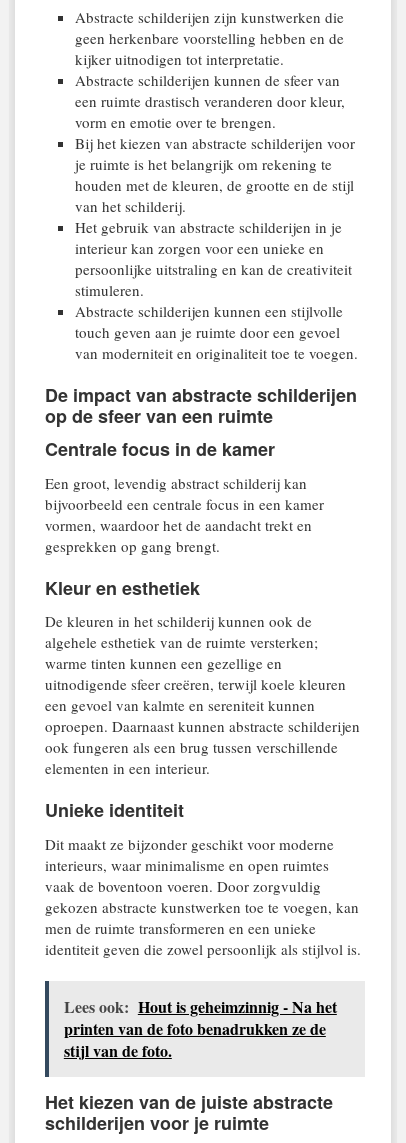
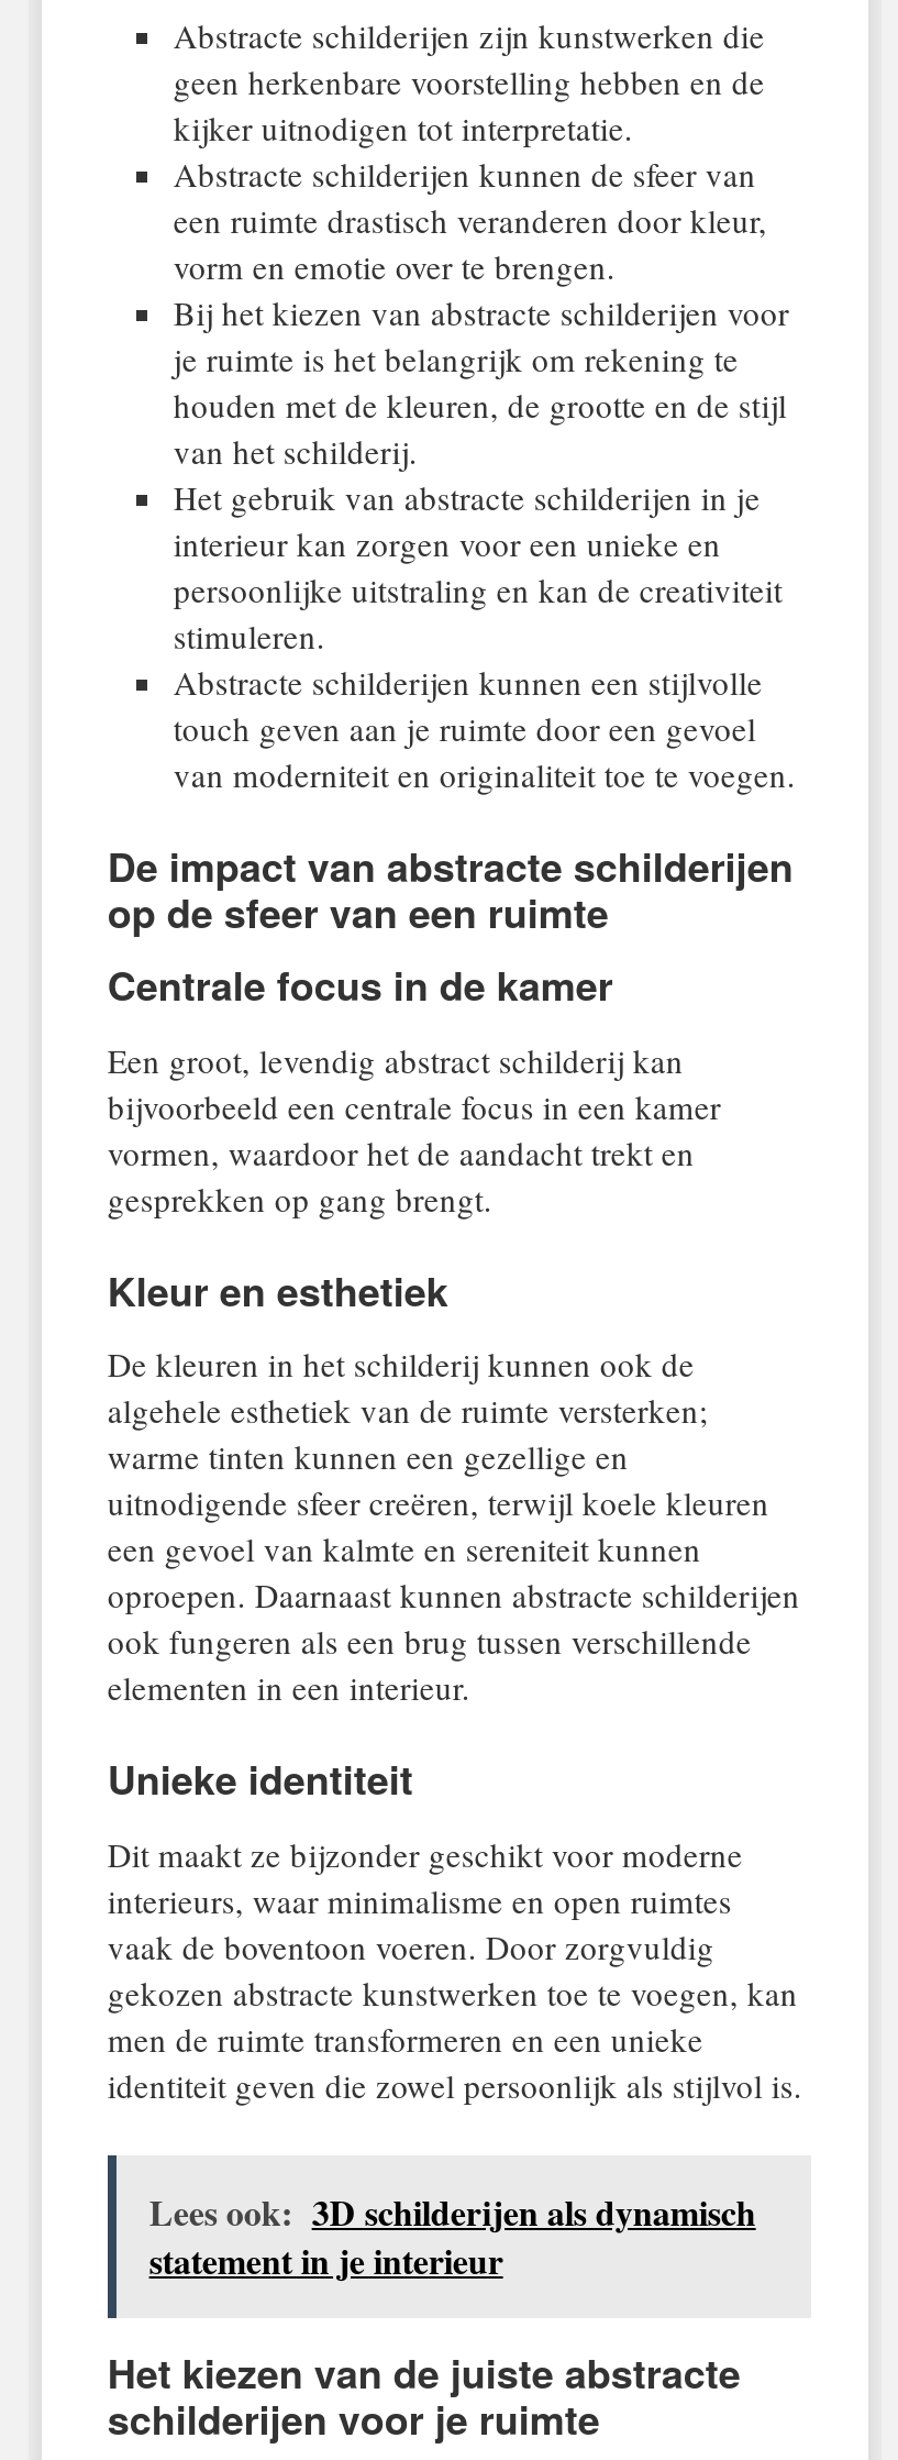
[64,995,337,1062] Lees ook: Hout is geheimzinnig - Na het | printen van de foto benadrukken ze de | stijl van de foto. -> [149,2186,756,2285] Lees ook: 3D schilderijen als dynamisch | statement in je interieur

